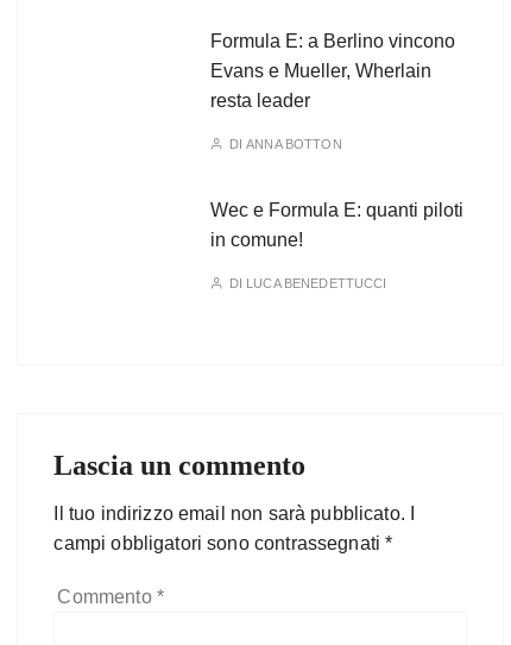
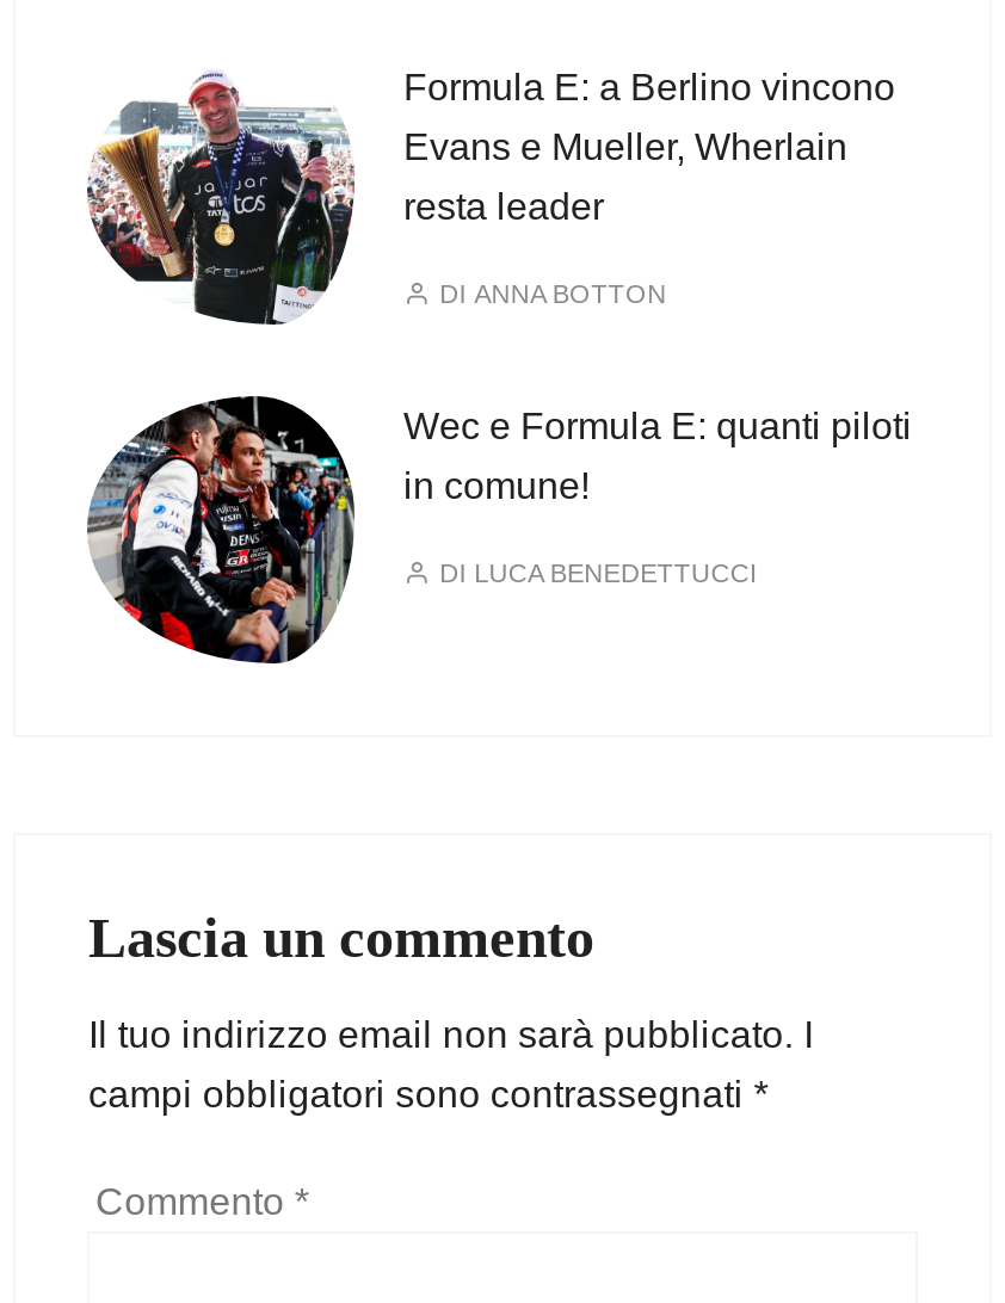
none -> [85,69,357,327] [image]
none -> [85,394,357,666] [image]

